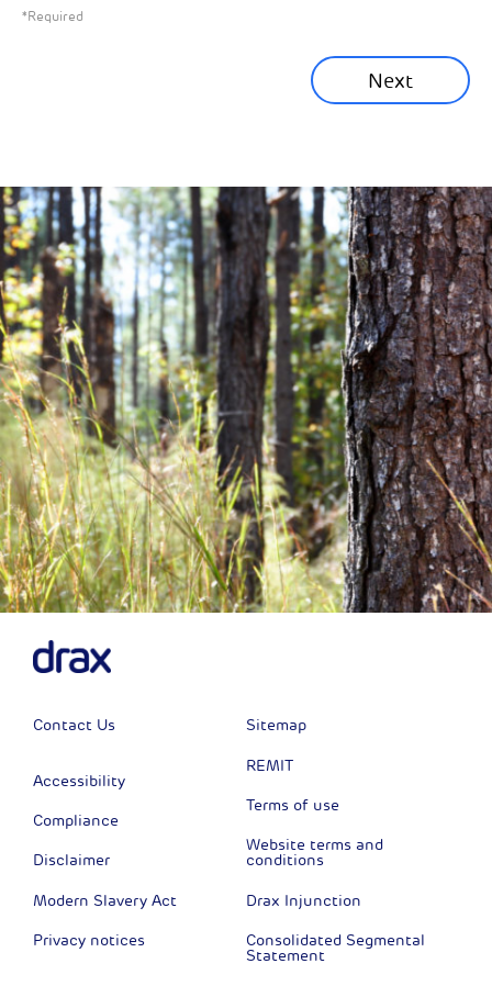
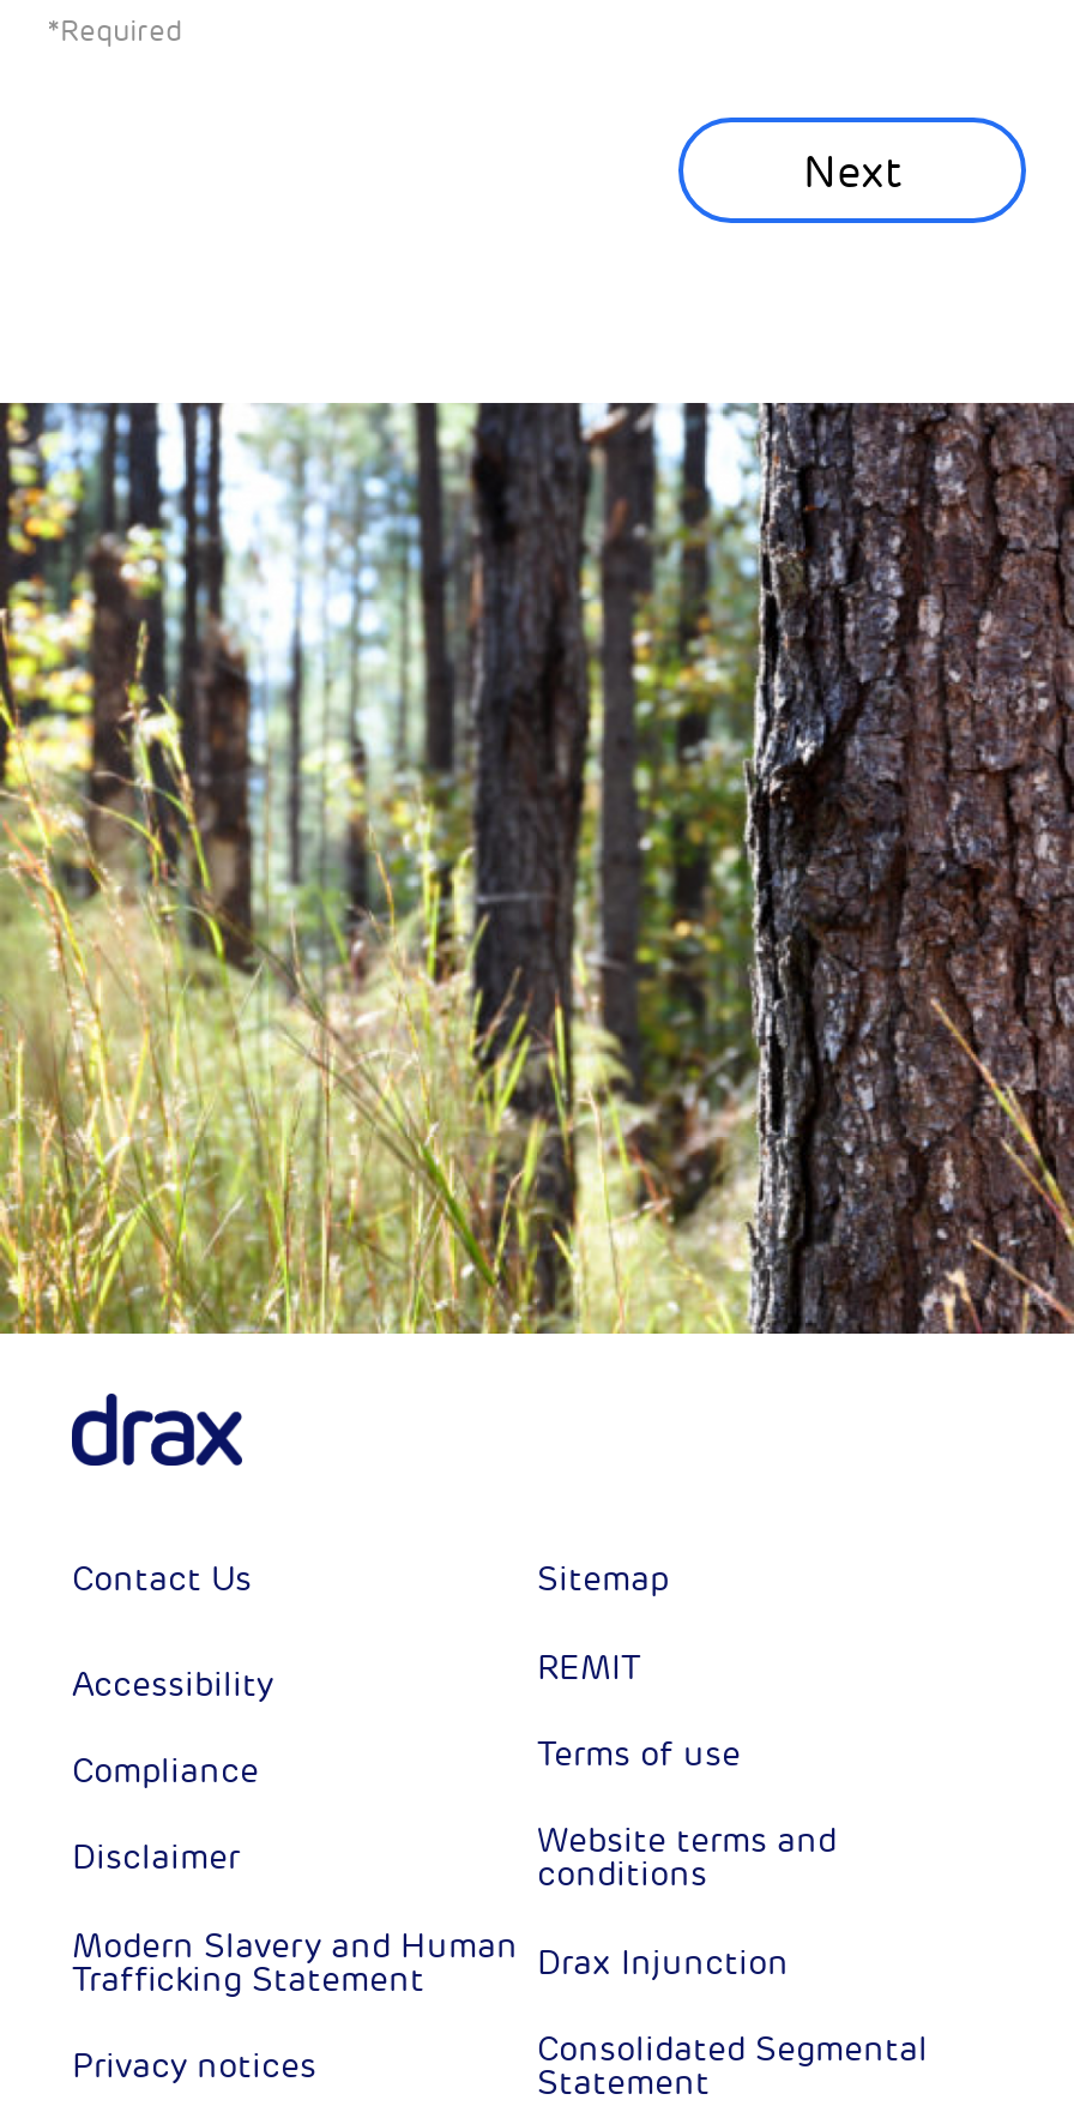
[33,891,177,910] Modern Slavery Act -> [72,1925,518,2000] Modern Slavery and Human | Trafficking Statement

